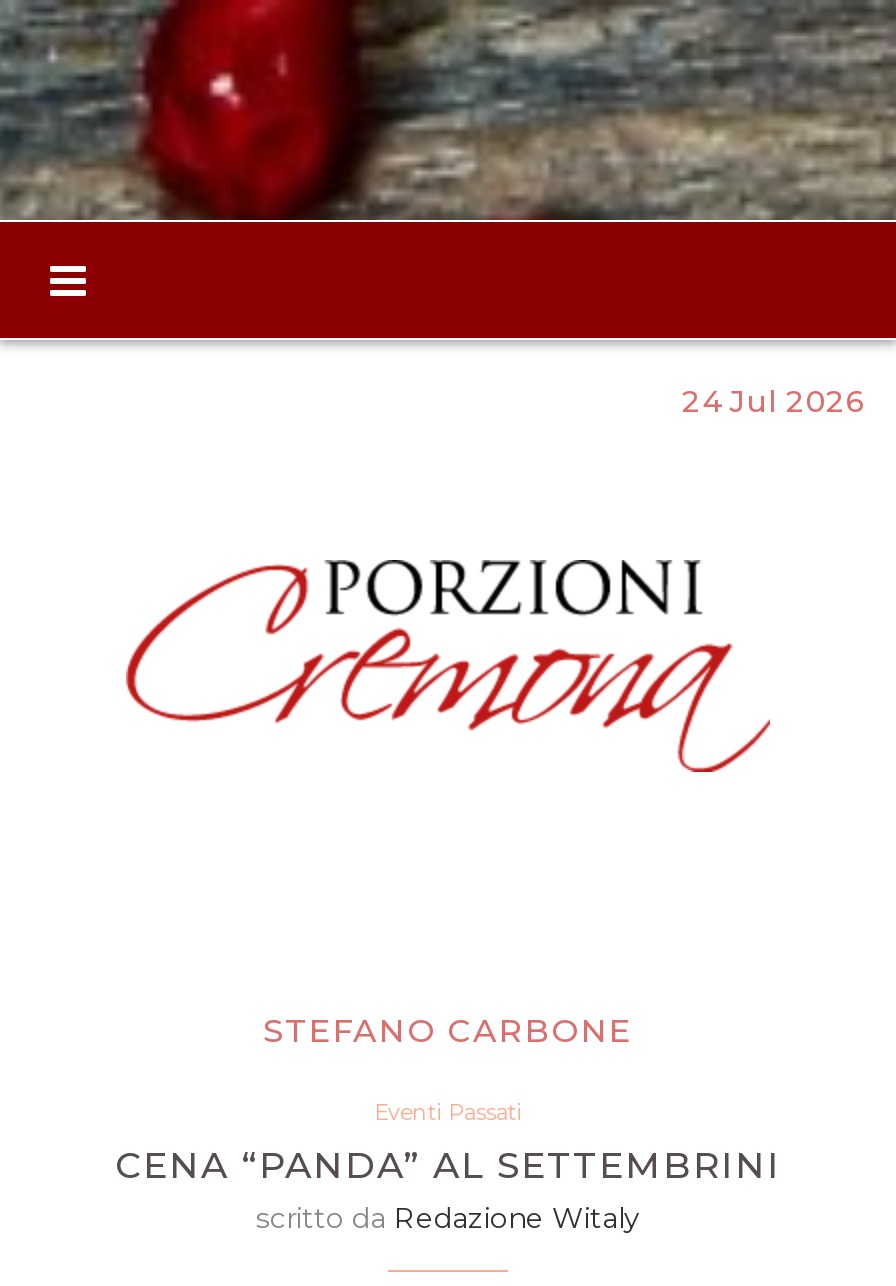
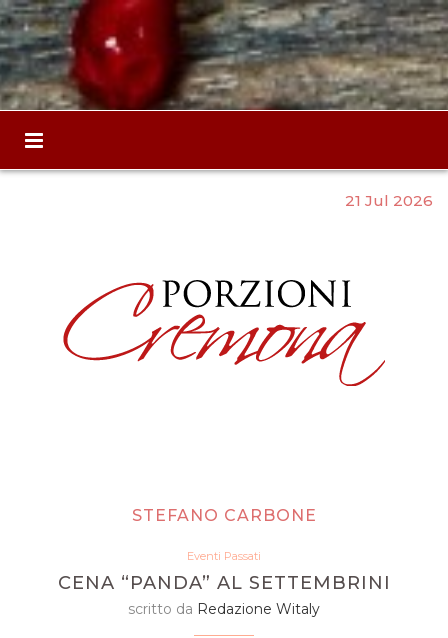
[682,382,866,420] 24 Jul 2026 -> [345,191,433,210] 21 Jul 2026

